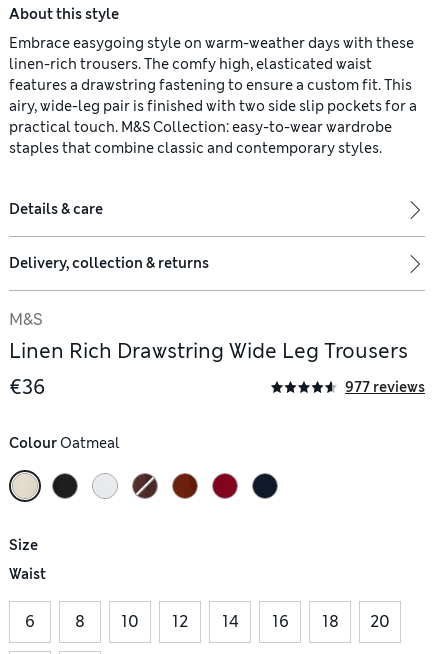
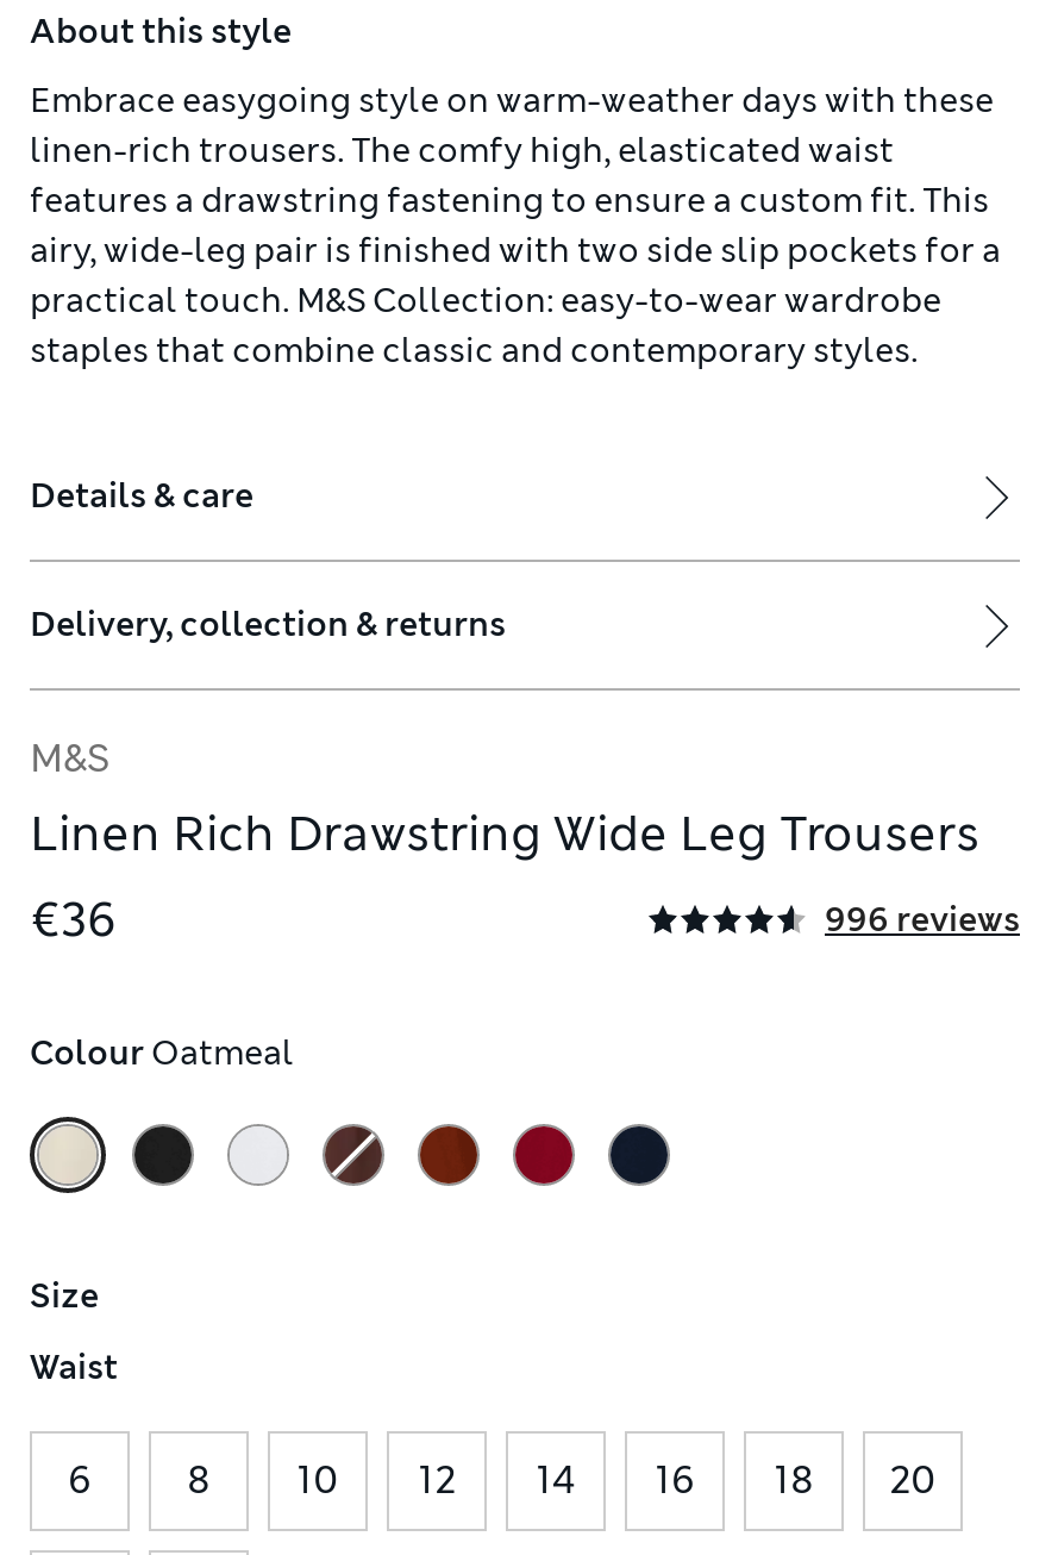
[345,378,425,396] 977 reviews -> [825,898,1020,940] 996 reviews

